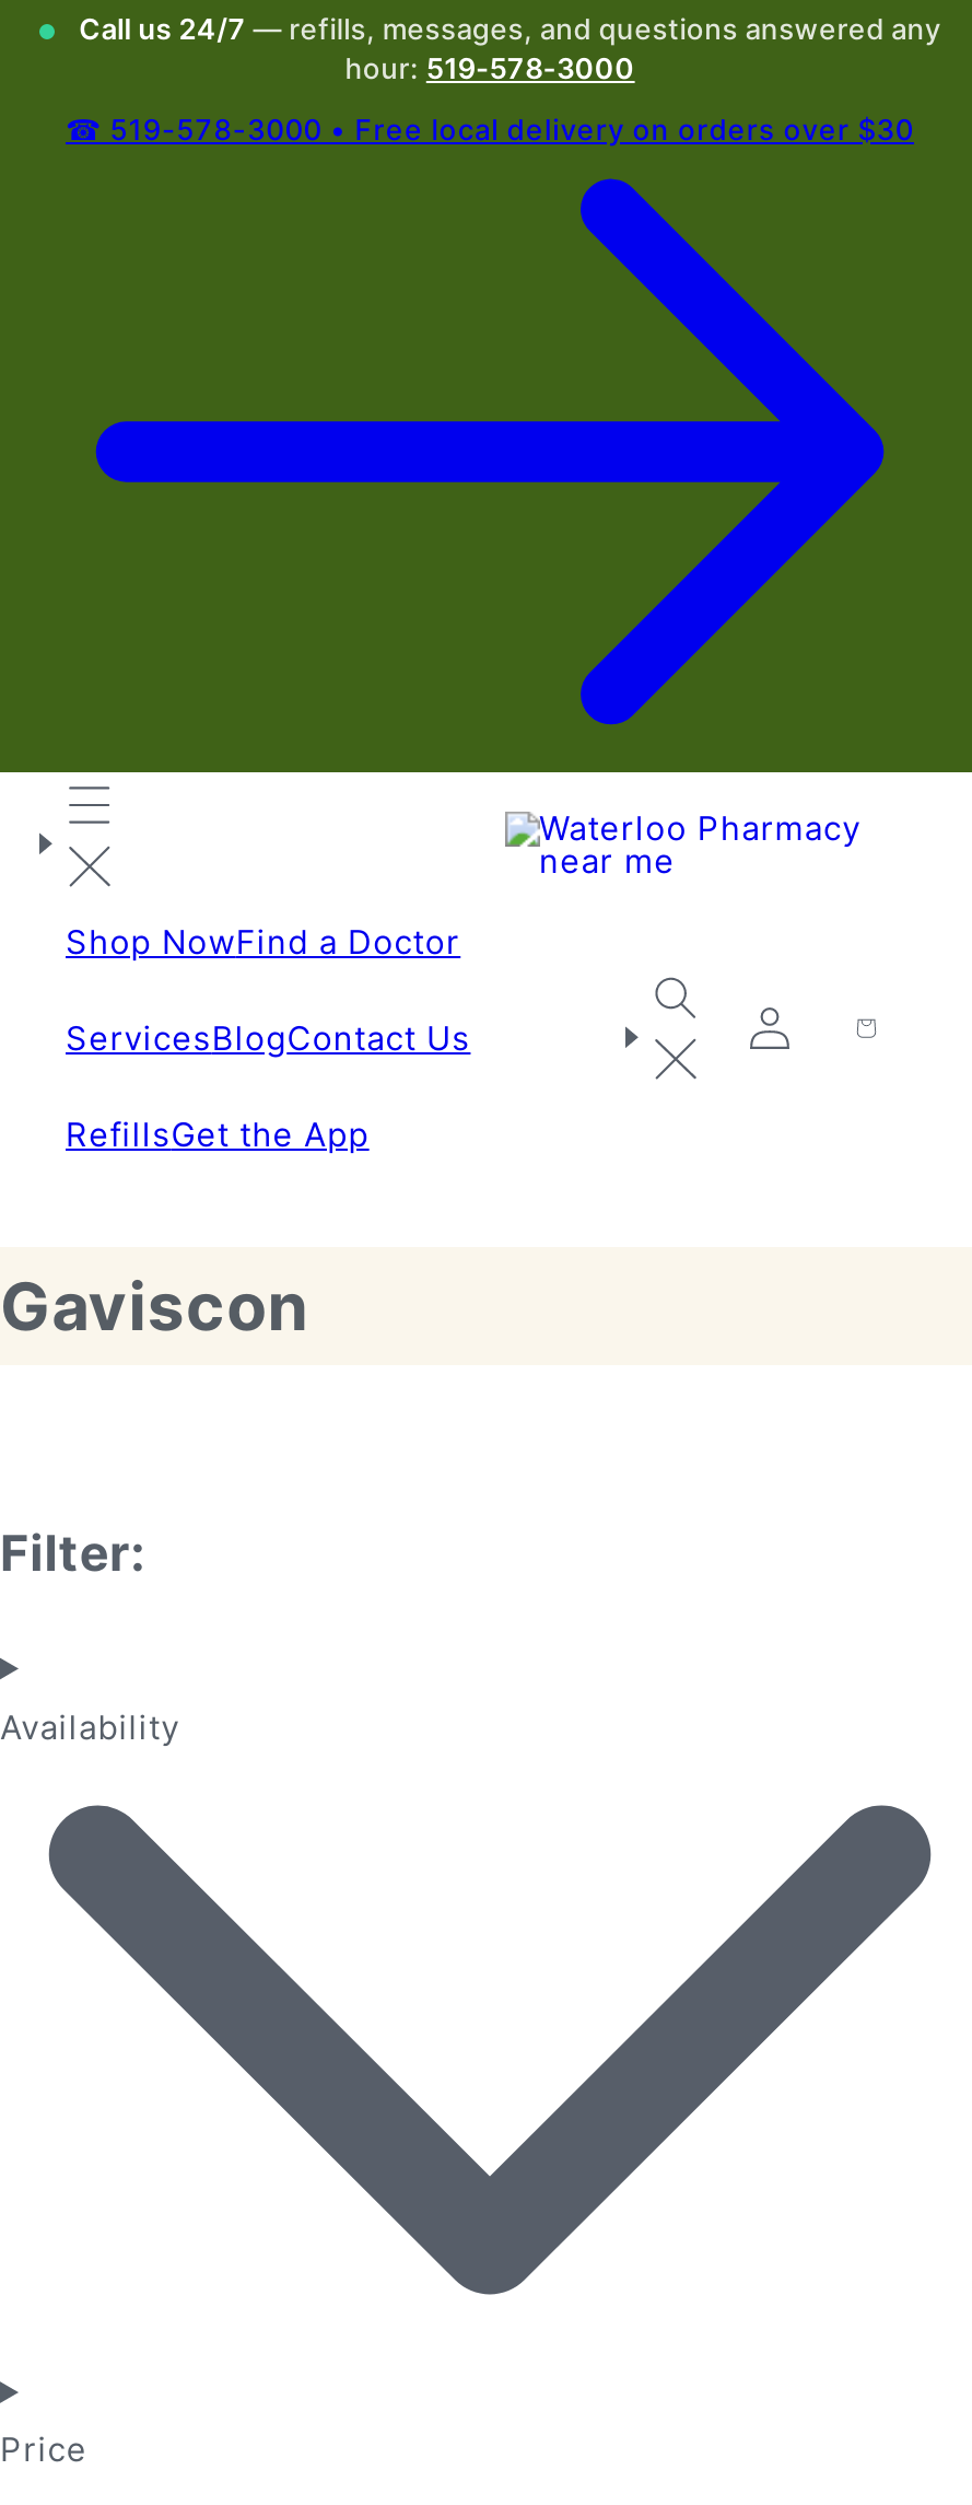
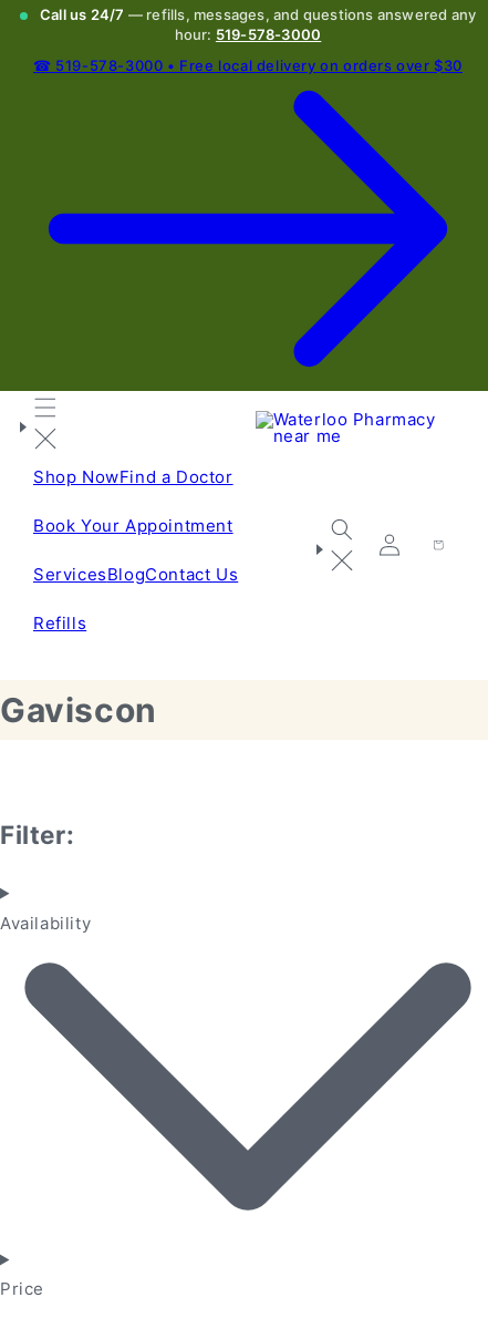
none -> [33,515,233,536] Book Your Appointment
[66,1113,369,1154] RefillsGet the App -> [33,612,87,633] Refills

